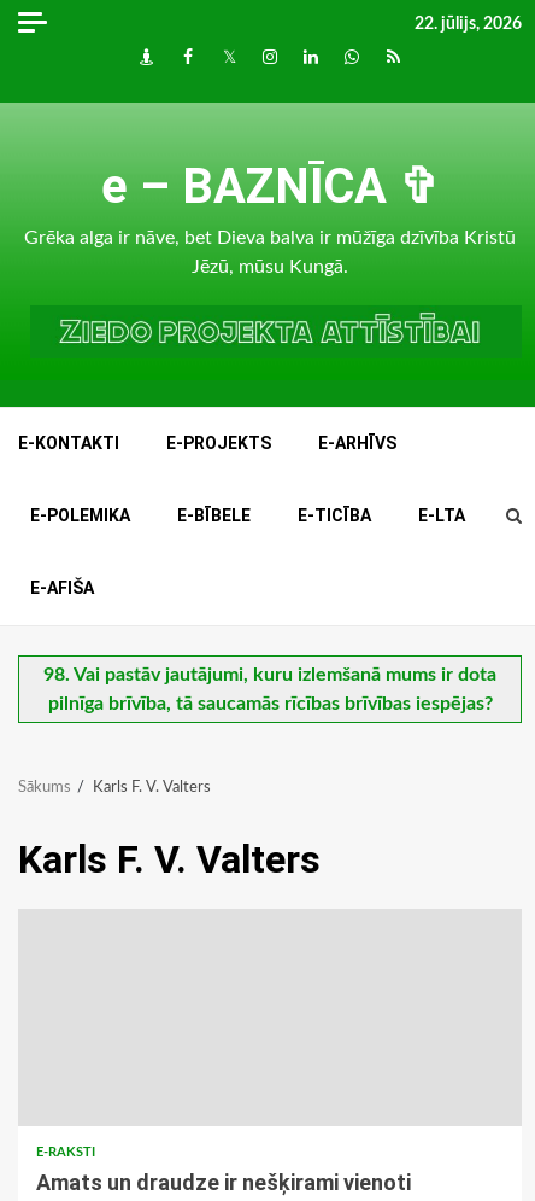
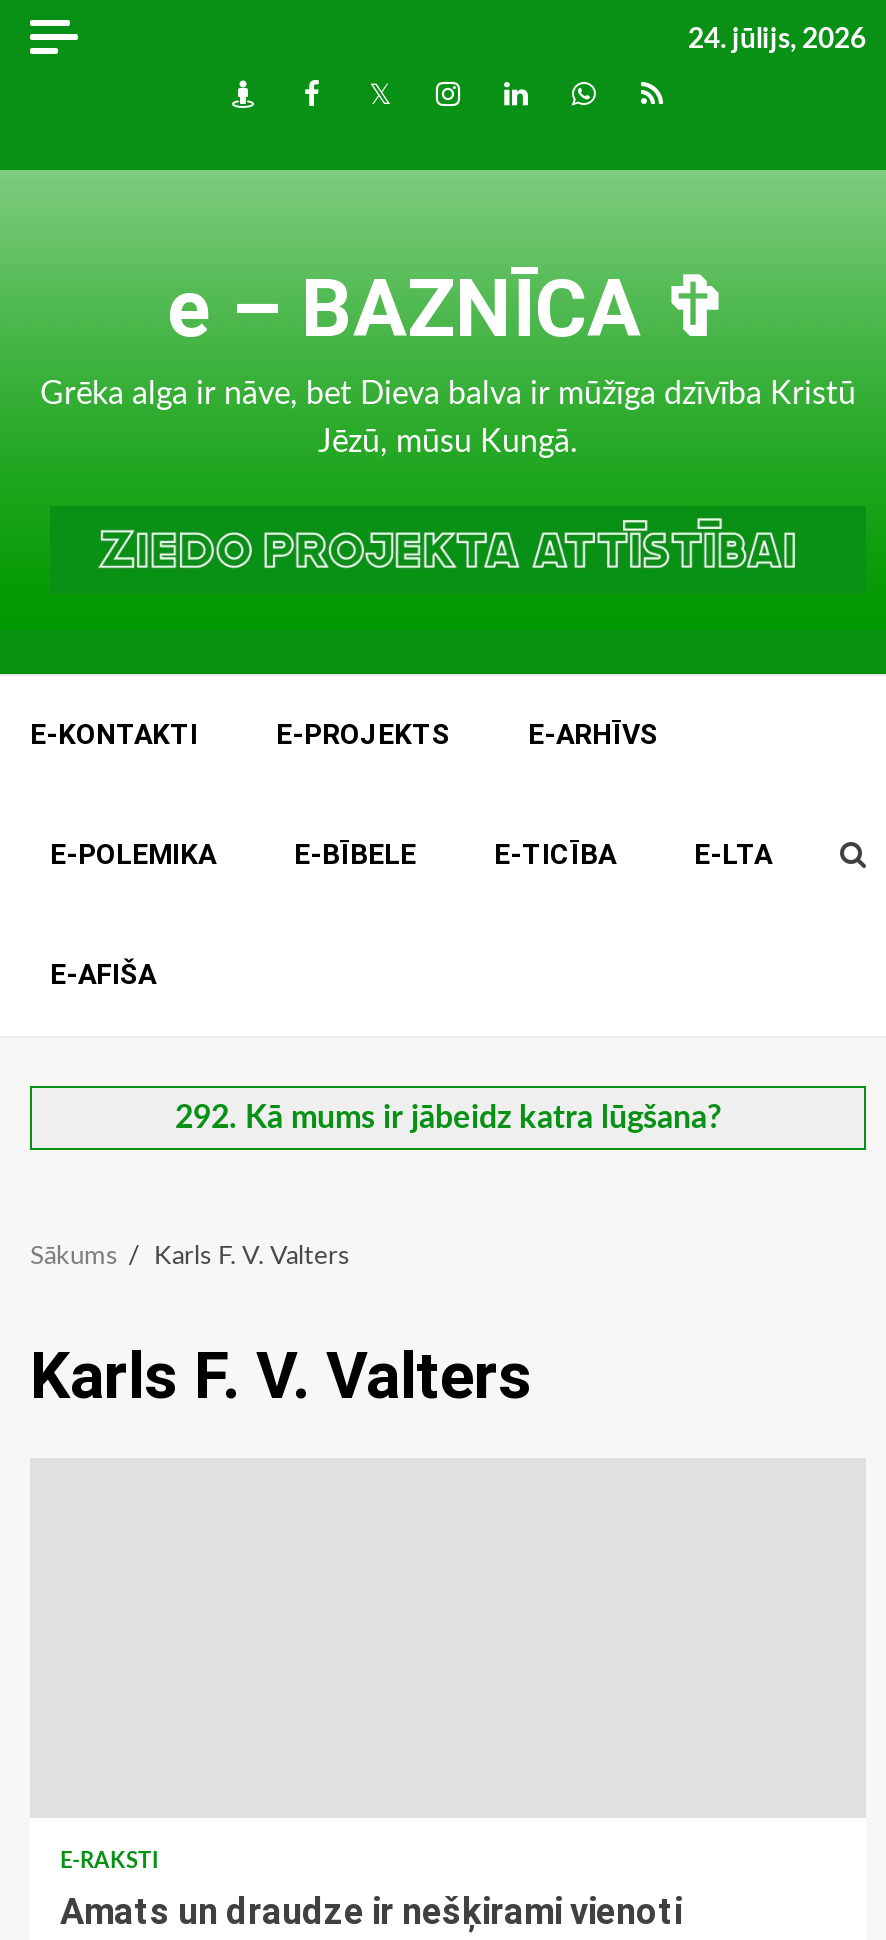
[415,16,522,33] 22. jūlijs, 2026 -> [688,26,866,54] 24. jūlijs, 2026
[43,665,496,713] 98. Vai pastāv jautājumi, kuru izlemšanā mums ir dota | pilnīga brīvība, tā saucamās rīcības brīvības iespējas? -> [175,1102,721,1134] 292. Kā mums ir jābeidz katra lūgšana?

